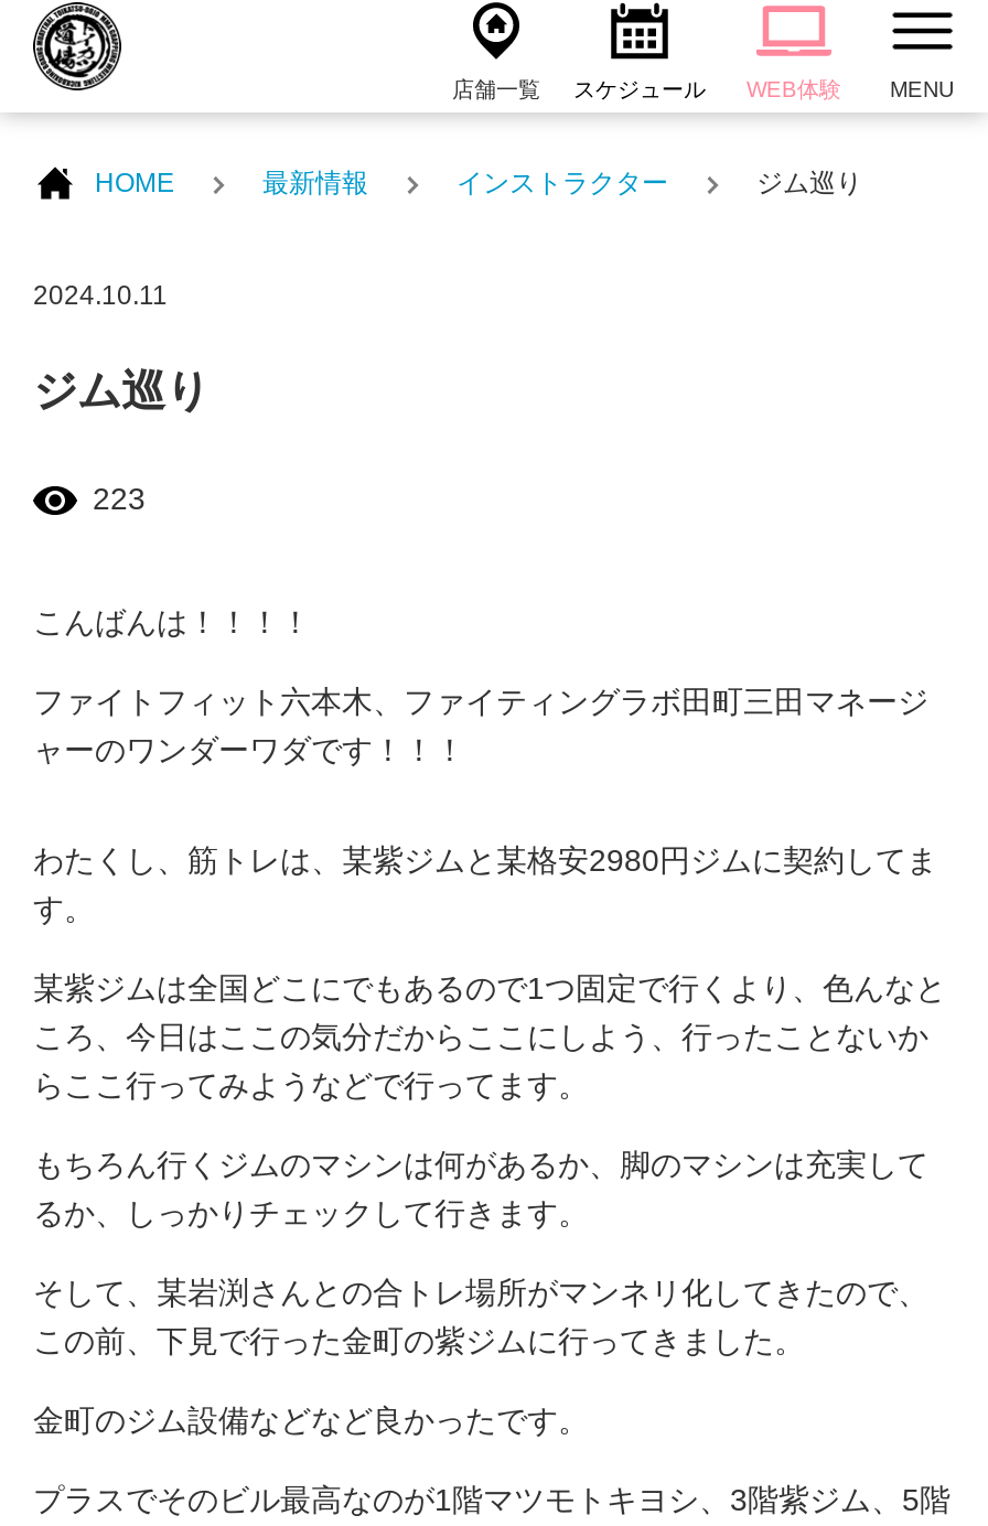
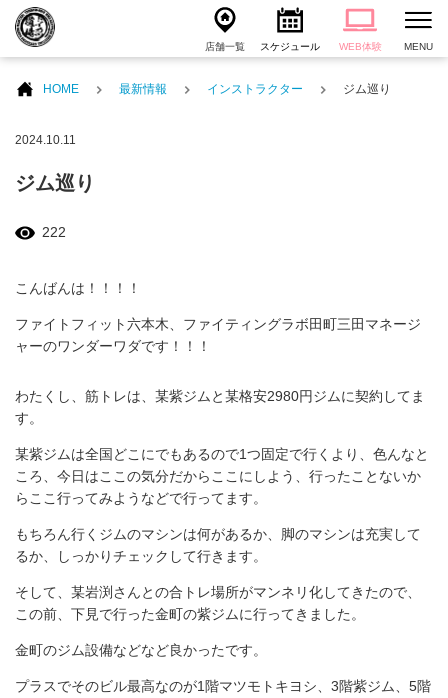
[93,481,146,516] 223 -> [42,224,66,240] 222

